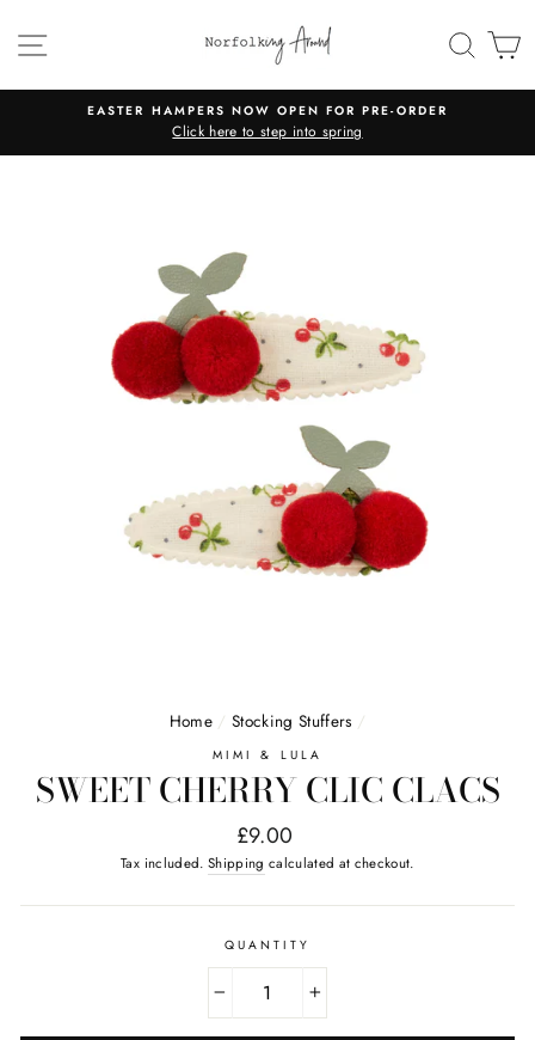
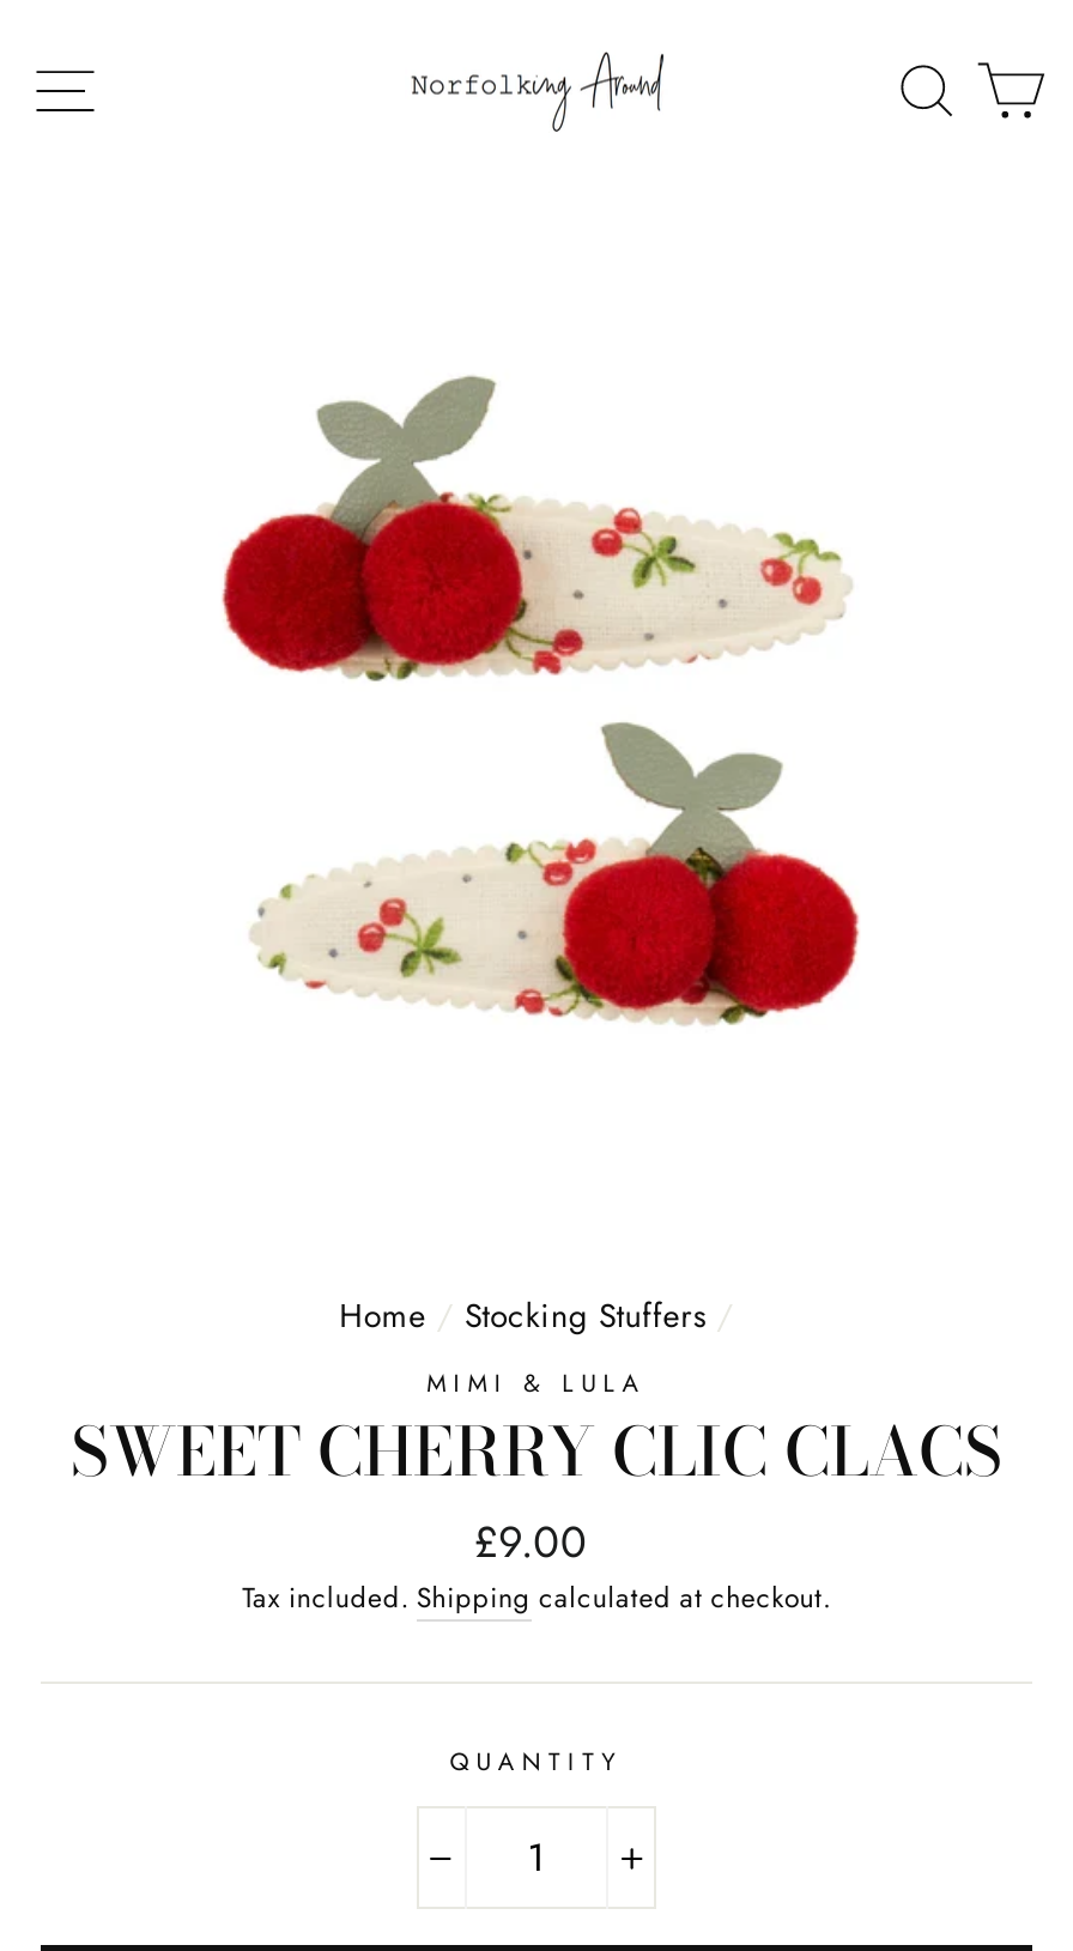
[87,102,447,142] EASTER HAMPERS NOW OPEN FOR PRE-ORDER | Click here to step into spring -> none

